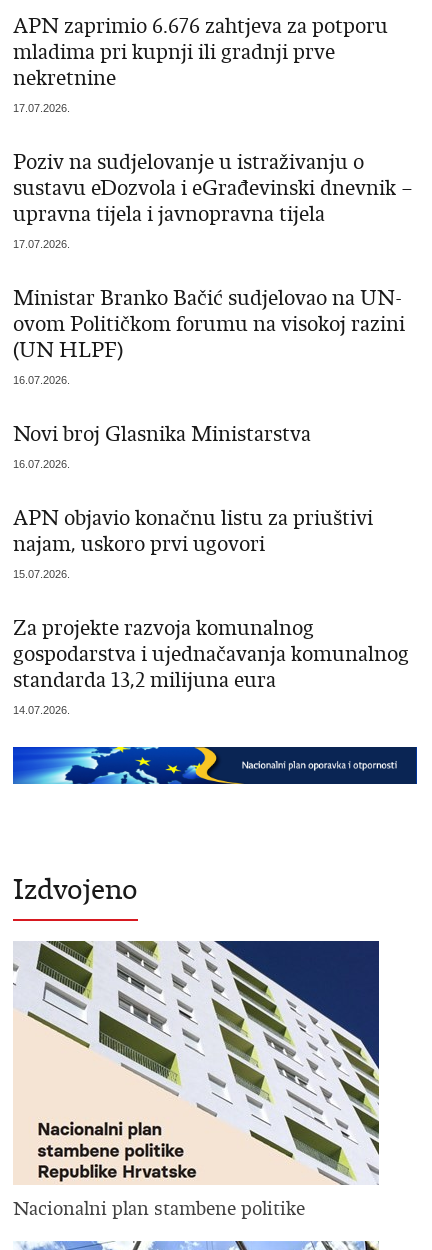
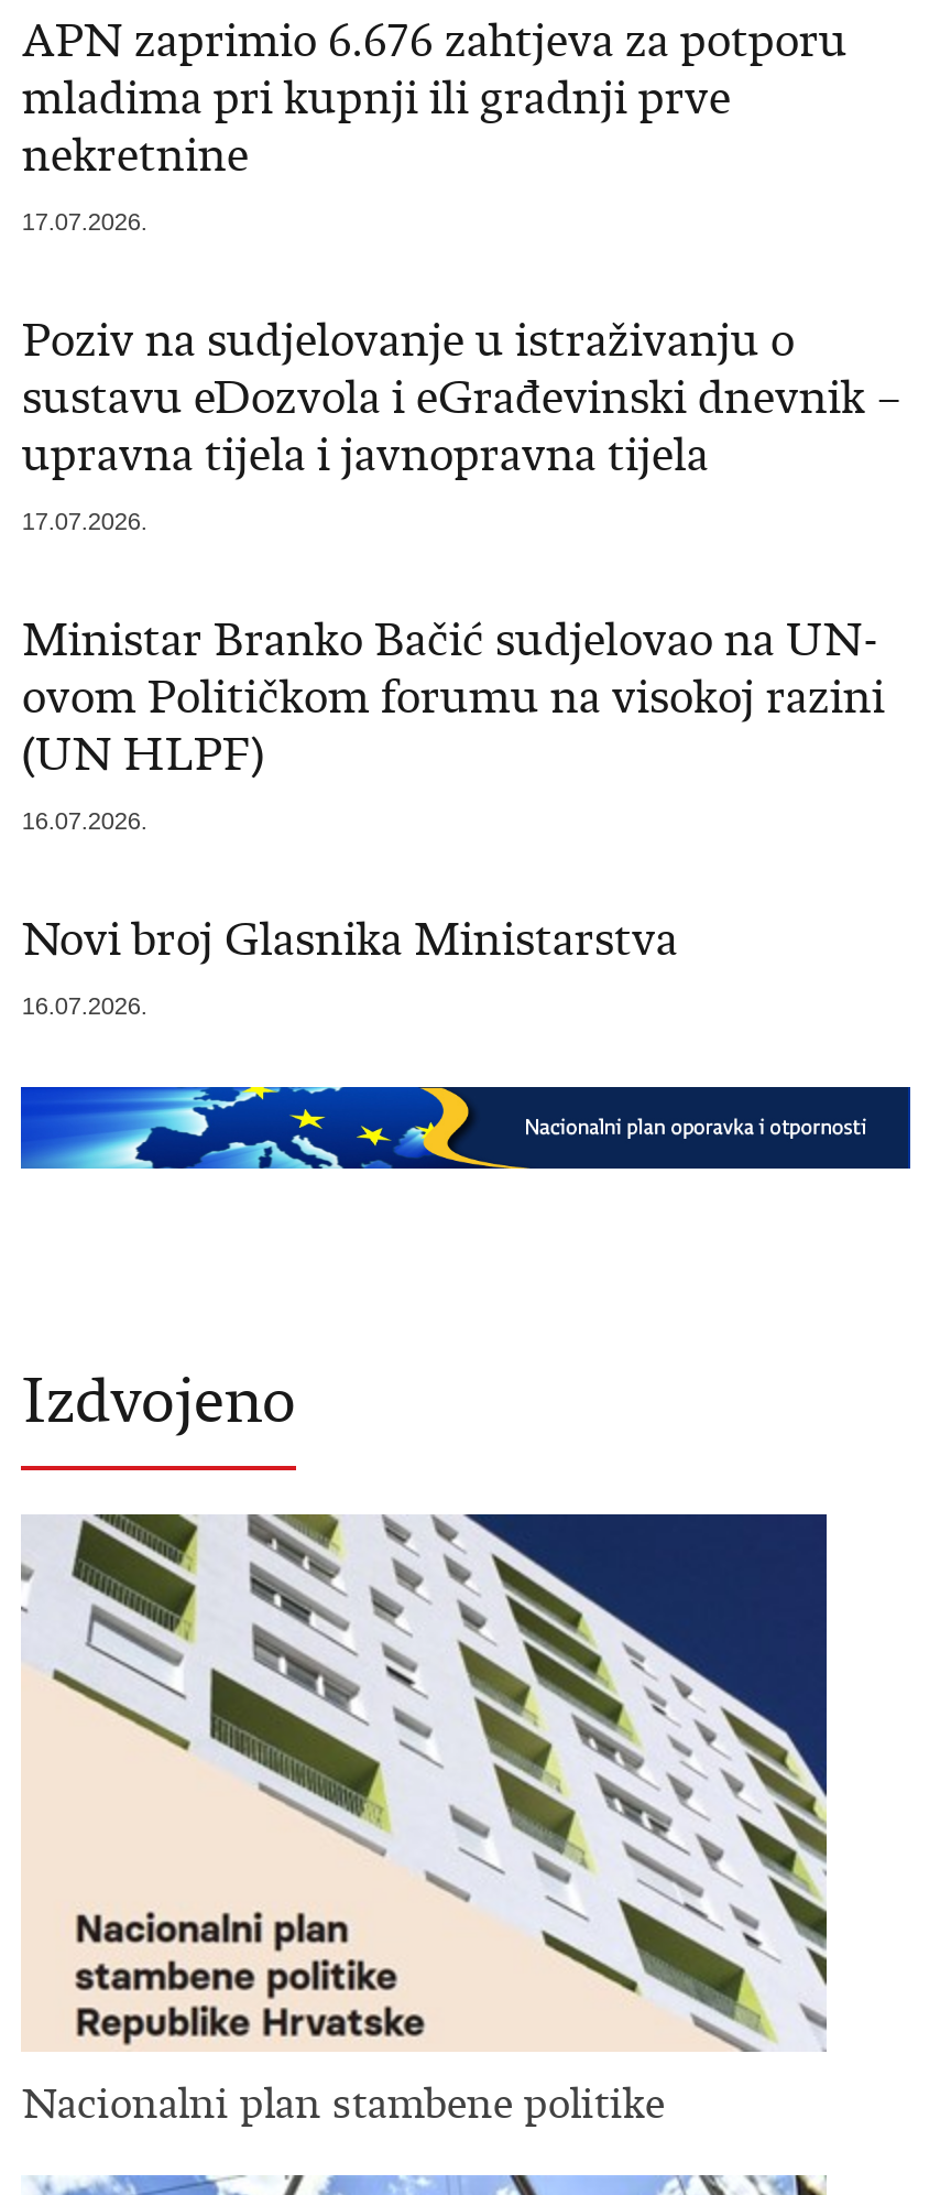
[13,505,409,716] APN objavio konačnu listu za priuštivi | najam, uskoro prvi ugovori | 15.07.2026. | Za projekte razvoja komunalnog | gospodarstva i ujednačavanja komunalnog | standarda 13,2 milijuna eura | 14.07.2026. -> none

